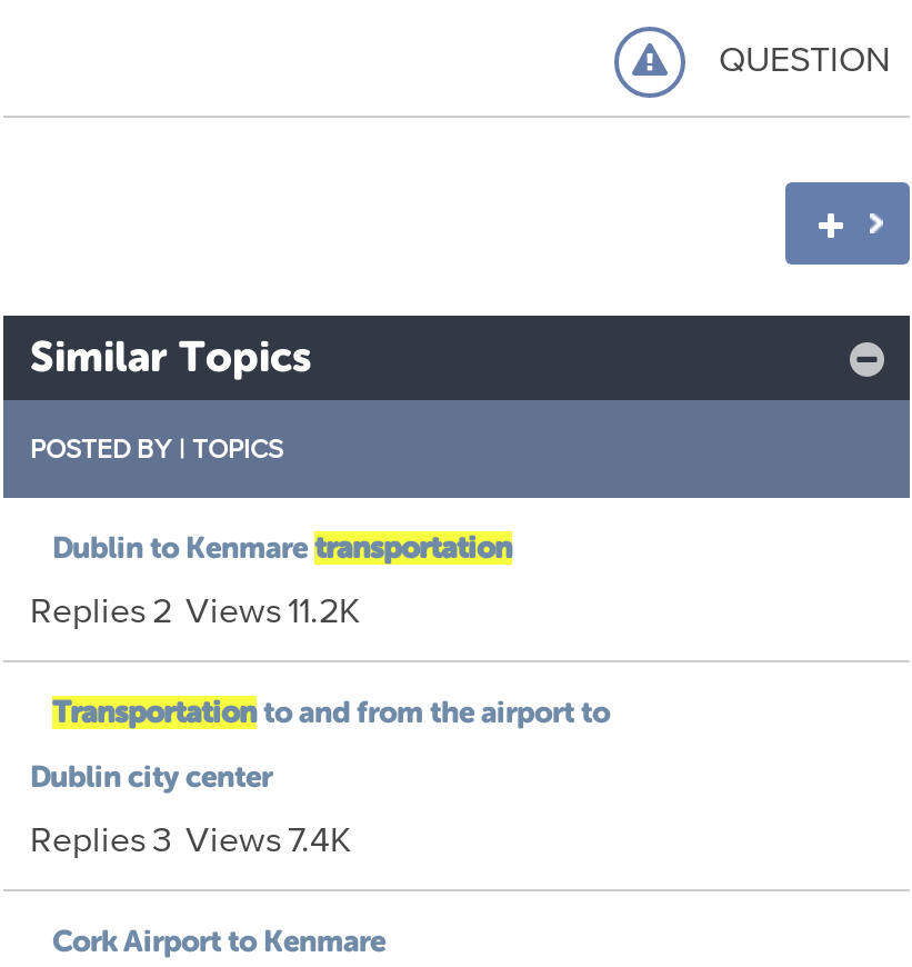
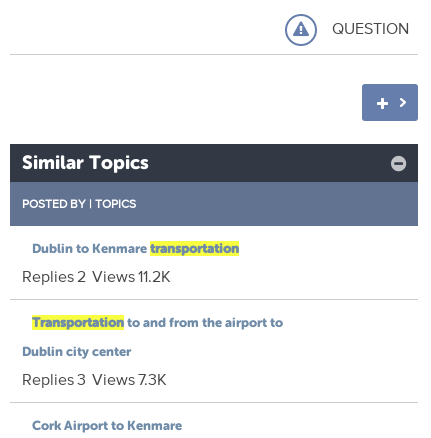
[30,813,352,864] Replies 3 Views 7.4K -> [22,367,167,390] Replies 3 Views 7.3K

